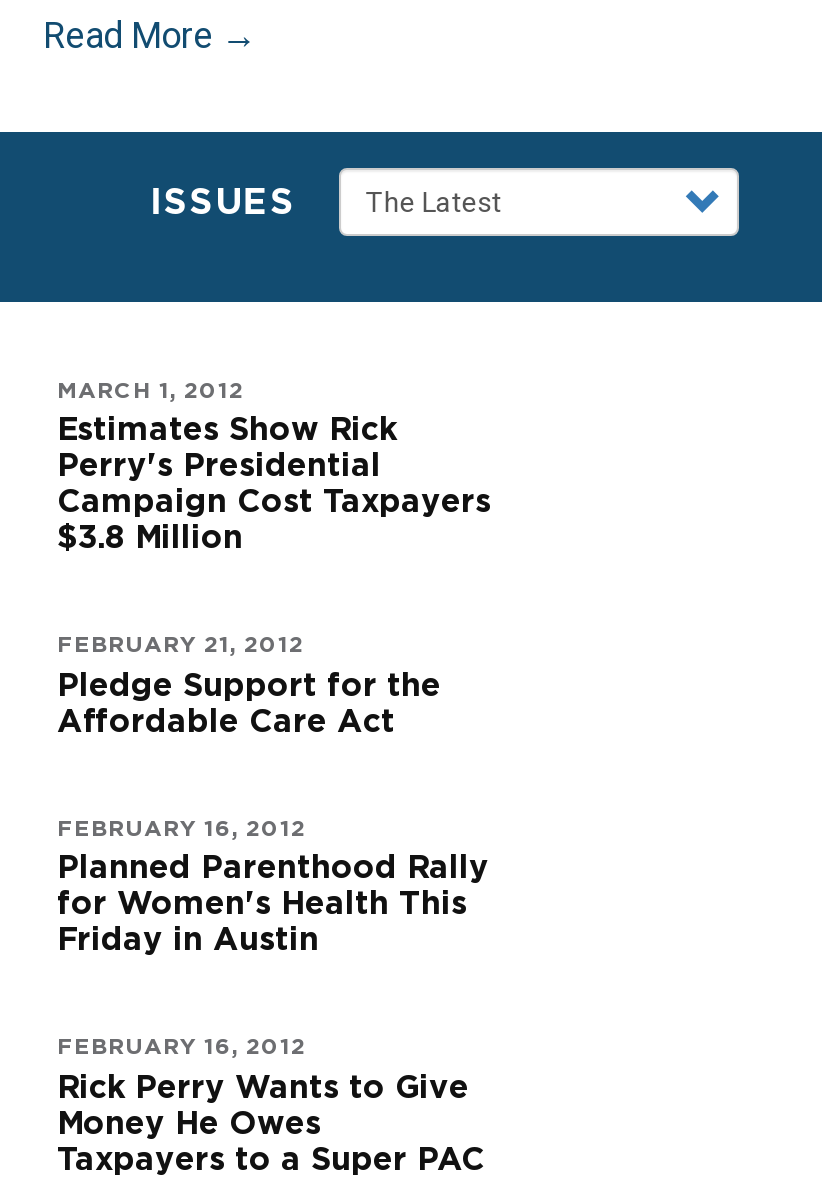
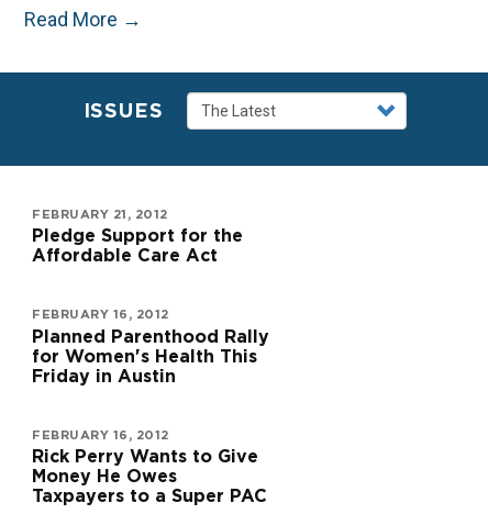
[57,375,491,556] MARCH 1, 2012 | Estimates Show Rick | Perry's Presidential | Campaign Cost Taxpayers | $3.8 Million -> none

